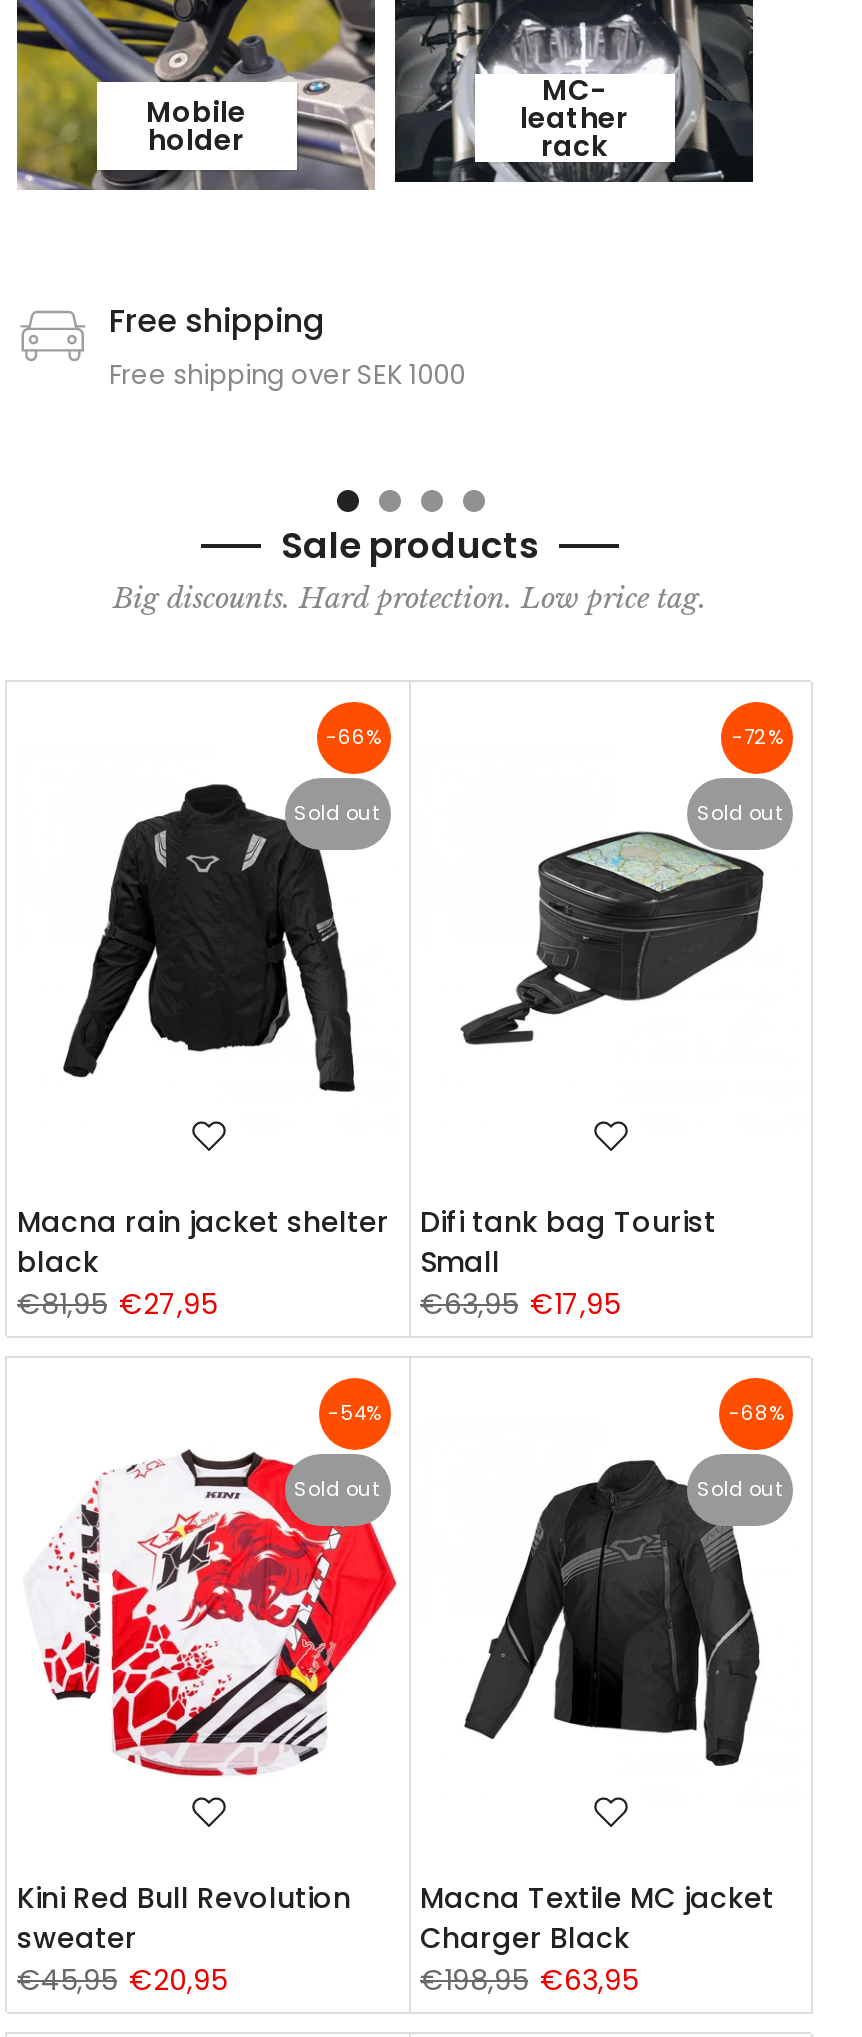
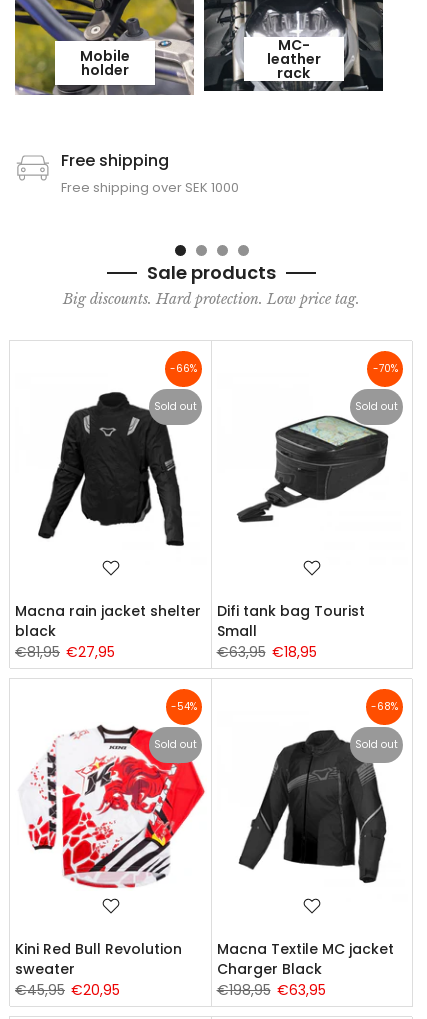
[732,723,782,753] -72% -> [372,361,397,376] -70%
[420,1284,620,1324] €63,95 €17,95 -> [216,642,316,662] €63,95 €18,95

